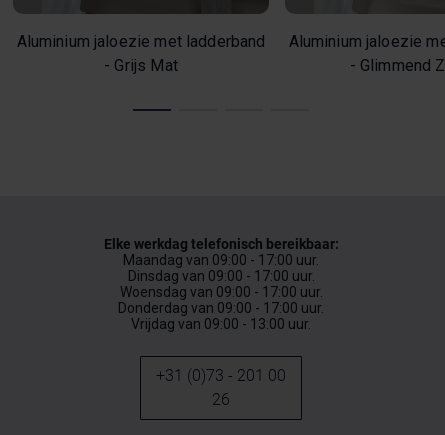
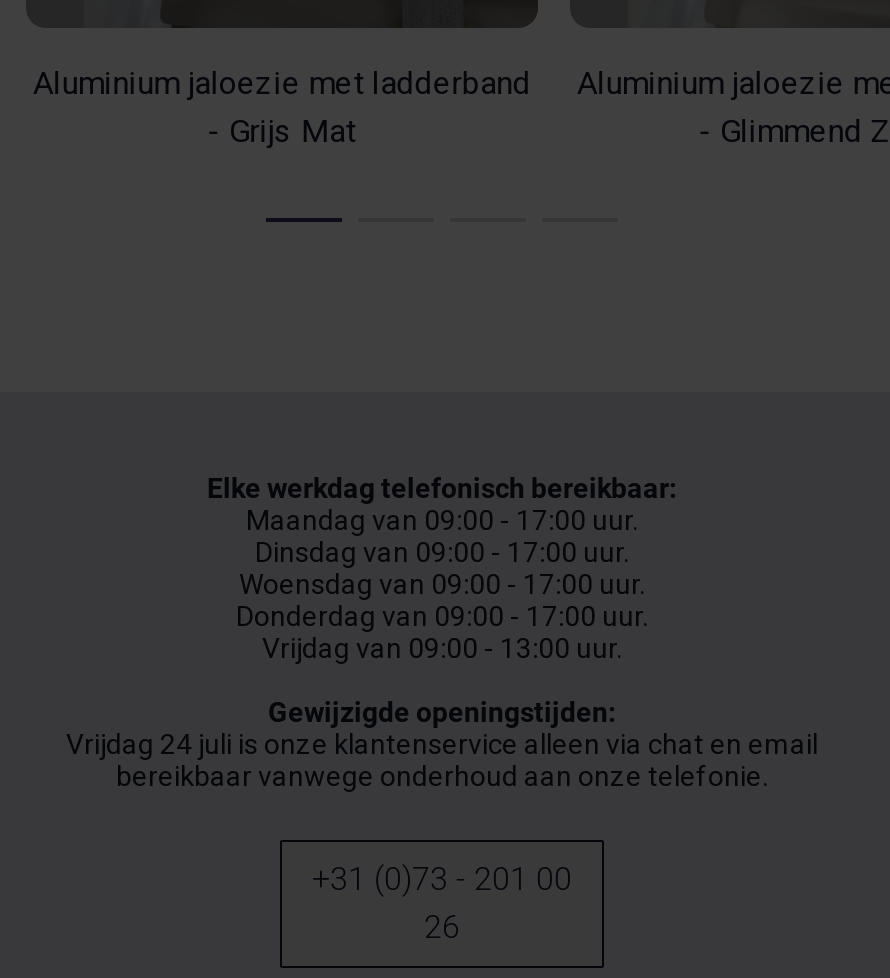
none -> [66,696,818,792] Gewijzigde openingstijden: | Vrijdag 24 juli is onze klantenservice alleen via chat en email | bereikbaar vanwege onderhoud aan onze telefonie.

